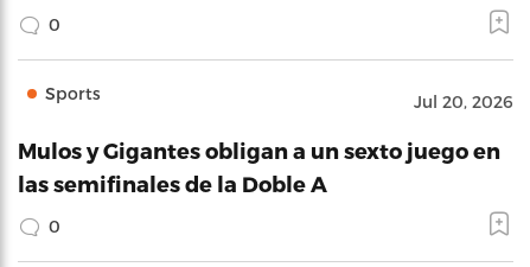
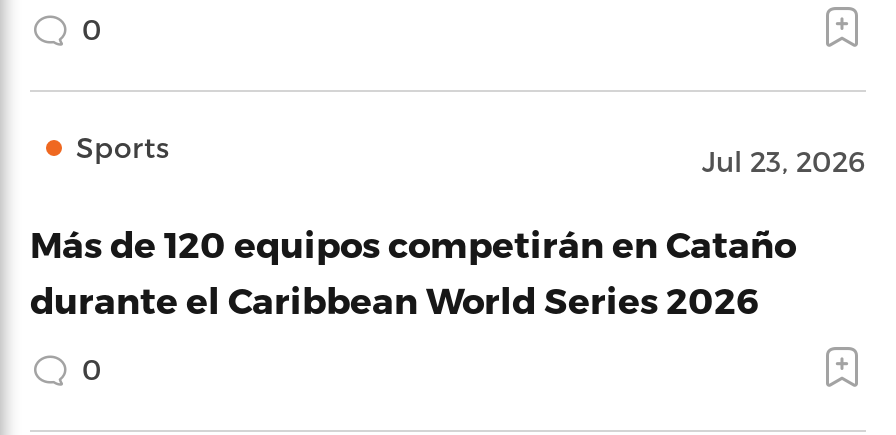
[414,91,513,112] Jul 20, 2026 -> [702,143,866,177] Jul 23, 2026
[18,138,500,196] Mulos y Gigantes obligan a un sexto juego en | las semifinales de la Doble A -> [30,221,796,319] Más de 120 equipos competirán en Cataño | durante el Caribbean World Series 2026

